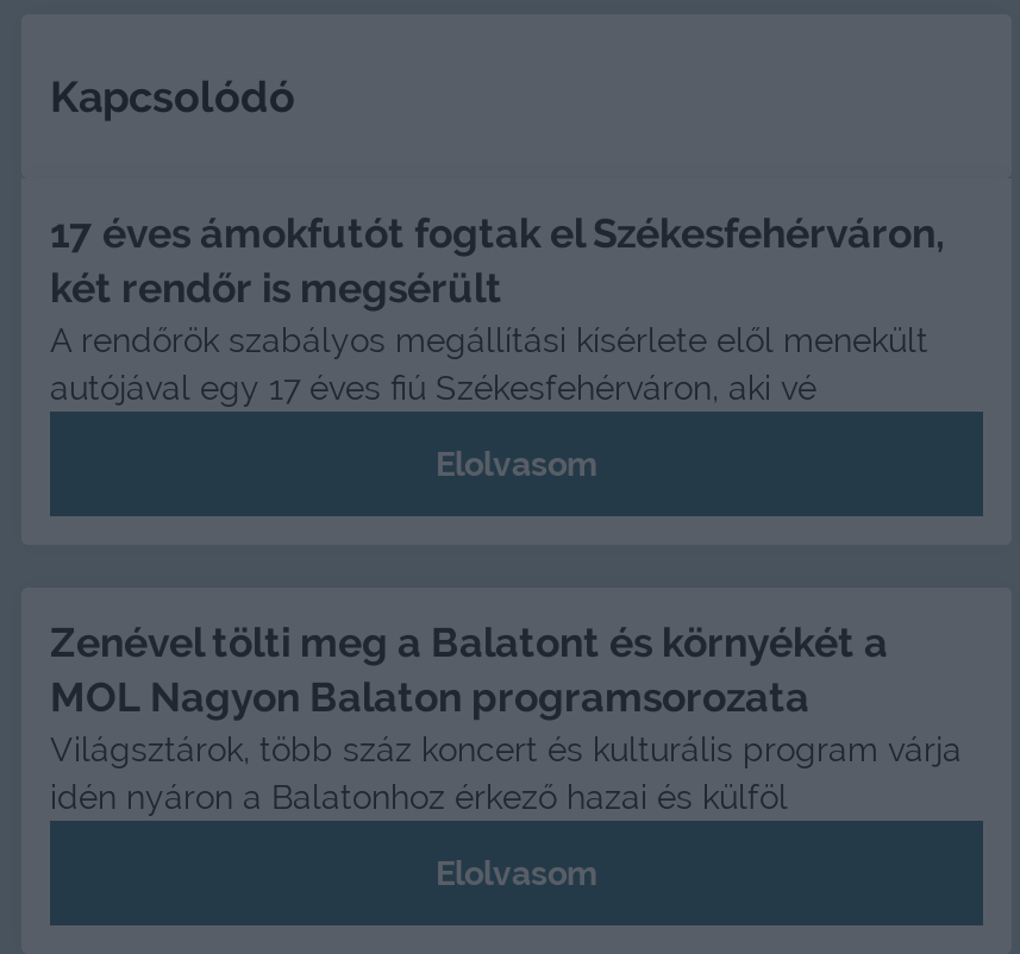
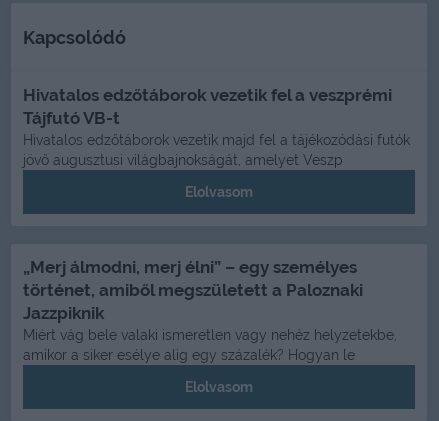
[50,209,945,406] 17 éves ámokfutót fogtak el Székesfehérváron, | két rendőr is megsérült | A rendőrök szabályos megállítási kísérlete elől menekült | autójával egy 17 éves fiú Székesfehérváron, aki vé -> [23,85,410,168] Hivatalos edzőtáborok vezetik fel a veszprémi | Tájfutó VB-t | Hivatalos edzőtáborok vezetik majd fel a tájékozódási futók | jövő augusztusi világbajnokságát, amelyet Veszp
[50,618,962,816] Zenével tölti meg a Balatont és környékét a | MOL Nagyon Balaton programsorozata | Világsztárok, több száz koncert és kulturális program várja | idén nyáron a Balatonhoz érkező hazai és külföl -> [23,257,397,363] „Merj álmodni, merj élni” – egy személyes | történet, amiből megszületett a Paloznaki | Jazzpiknik | Miért vág bele valaki ismeretlen vagy nehéz helyzetekbe, | amikor a siker esélye alig egy százalék? Hogyan le

